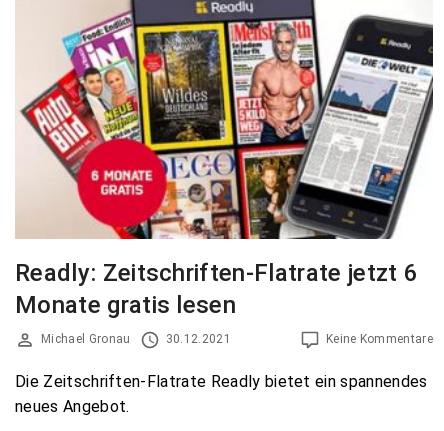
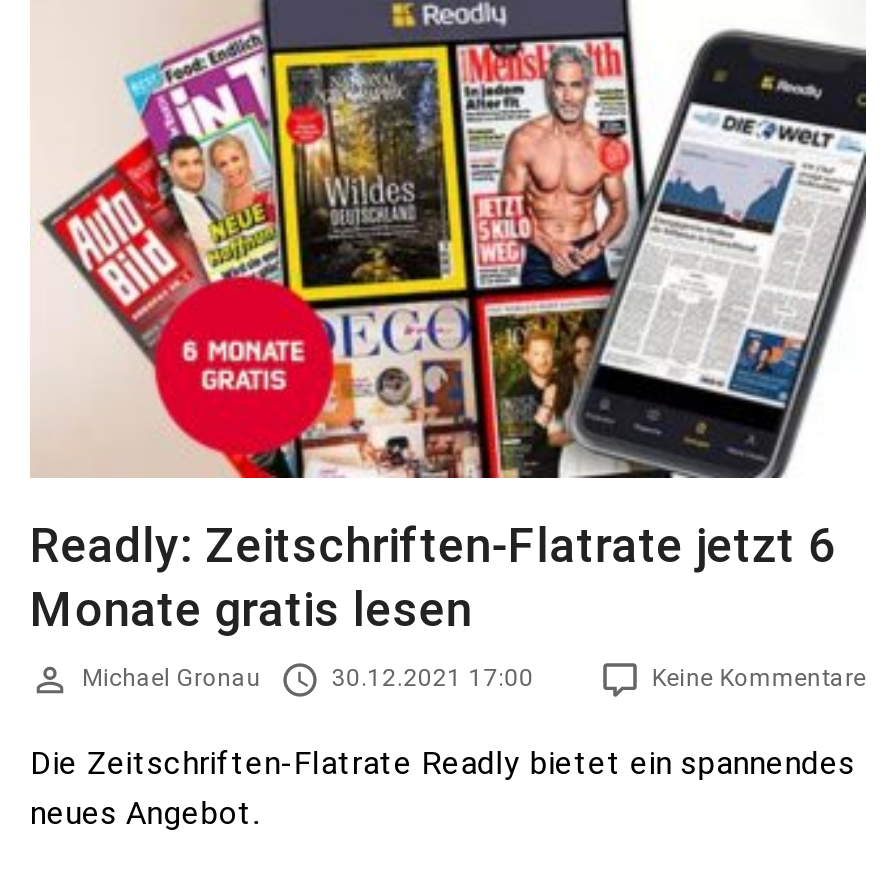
[166,332,231,346] 30.12.2021 -> [332,664,534,692] 30.12.2021 17:00

